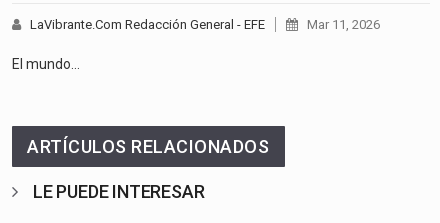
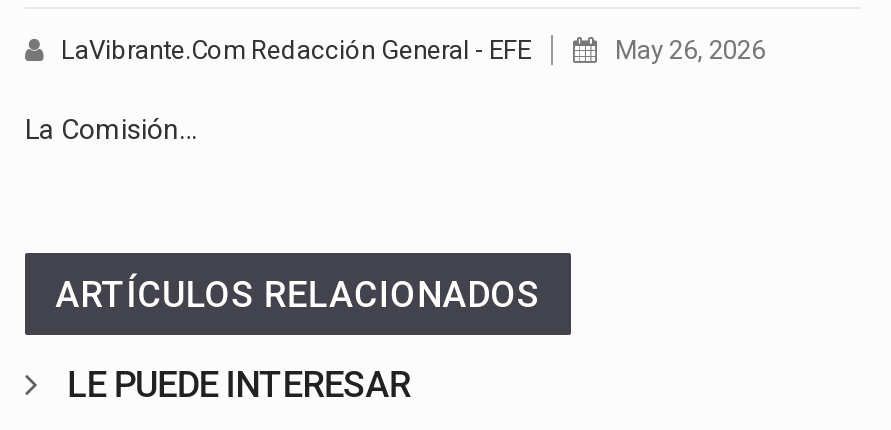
[307,17,380,32] Mar 11, 2026 -> [615,34,765,64] May 26, 2026
[12,56,80,72] El mundo… -> [25,112,197,144] La Comisión…

